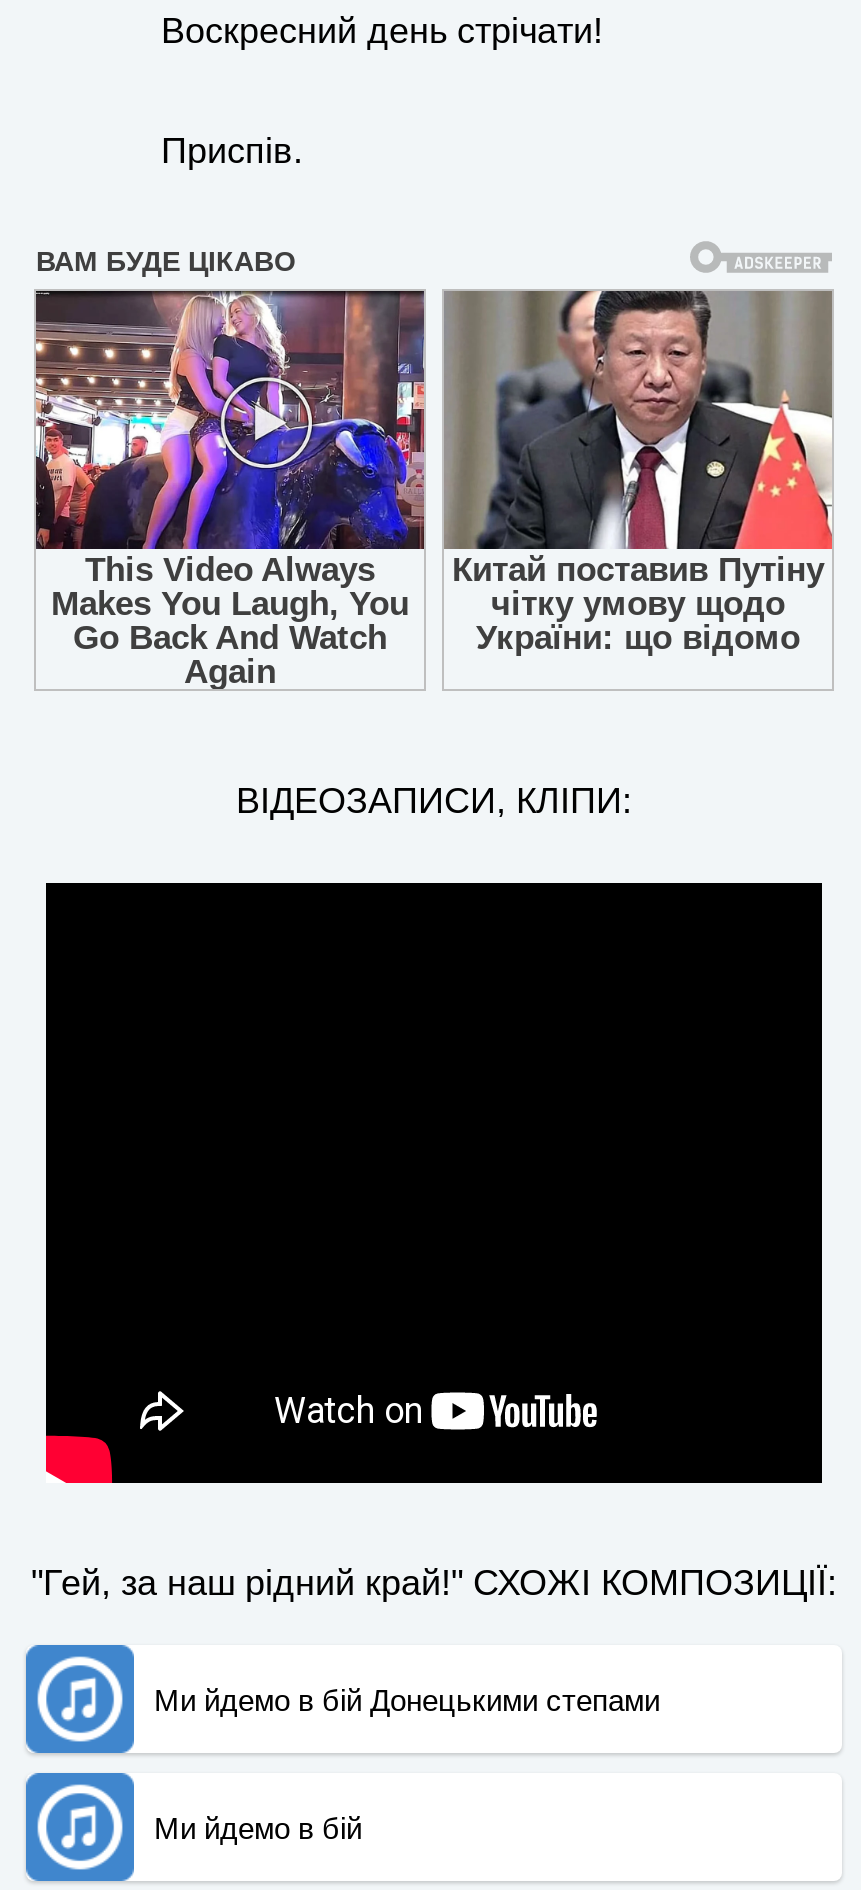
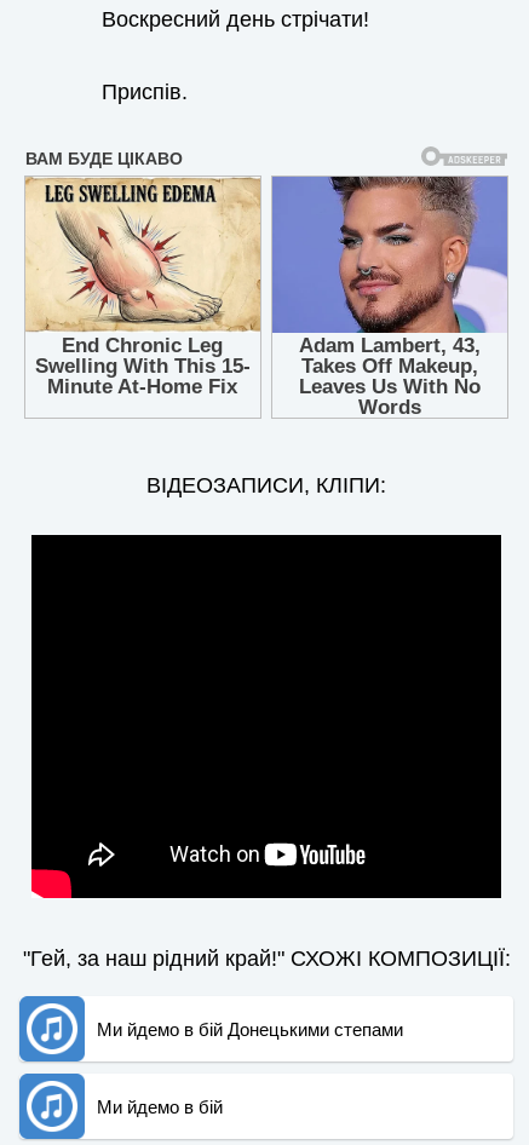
[34,289,426,691] [image] -> [24,177,261,418] [image]
[444,289,834,683] [image] -> [272,176,508,415] [image]

